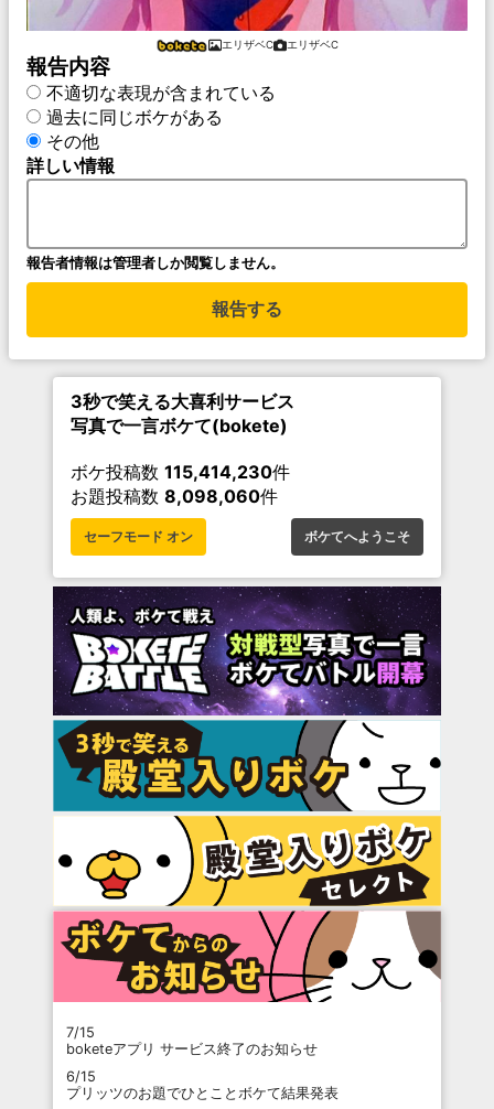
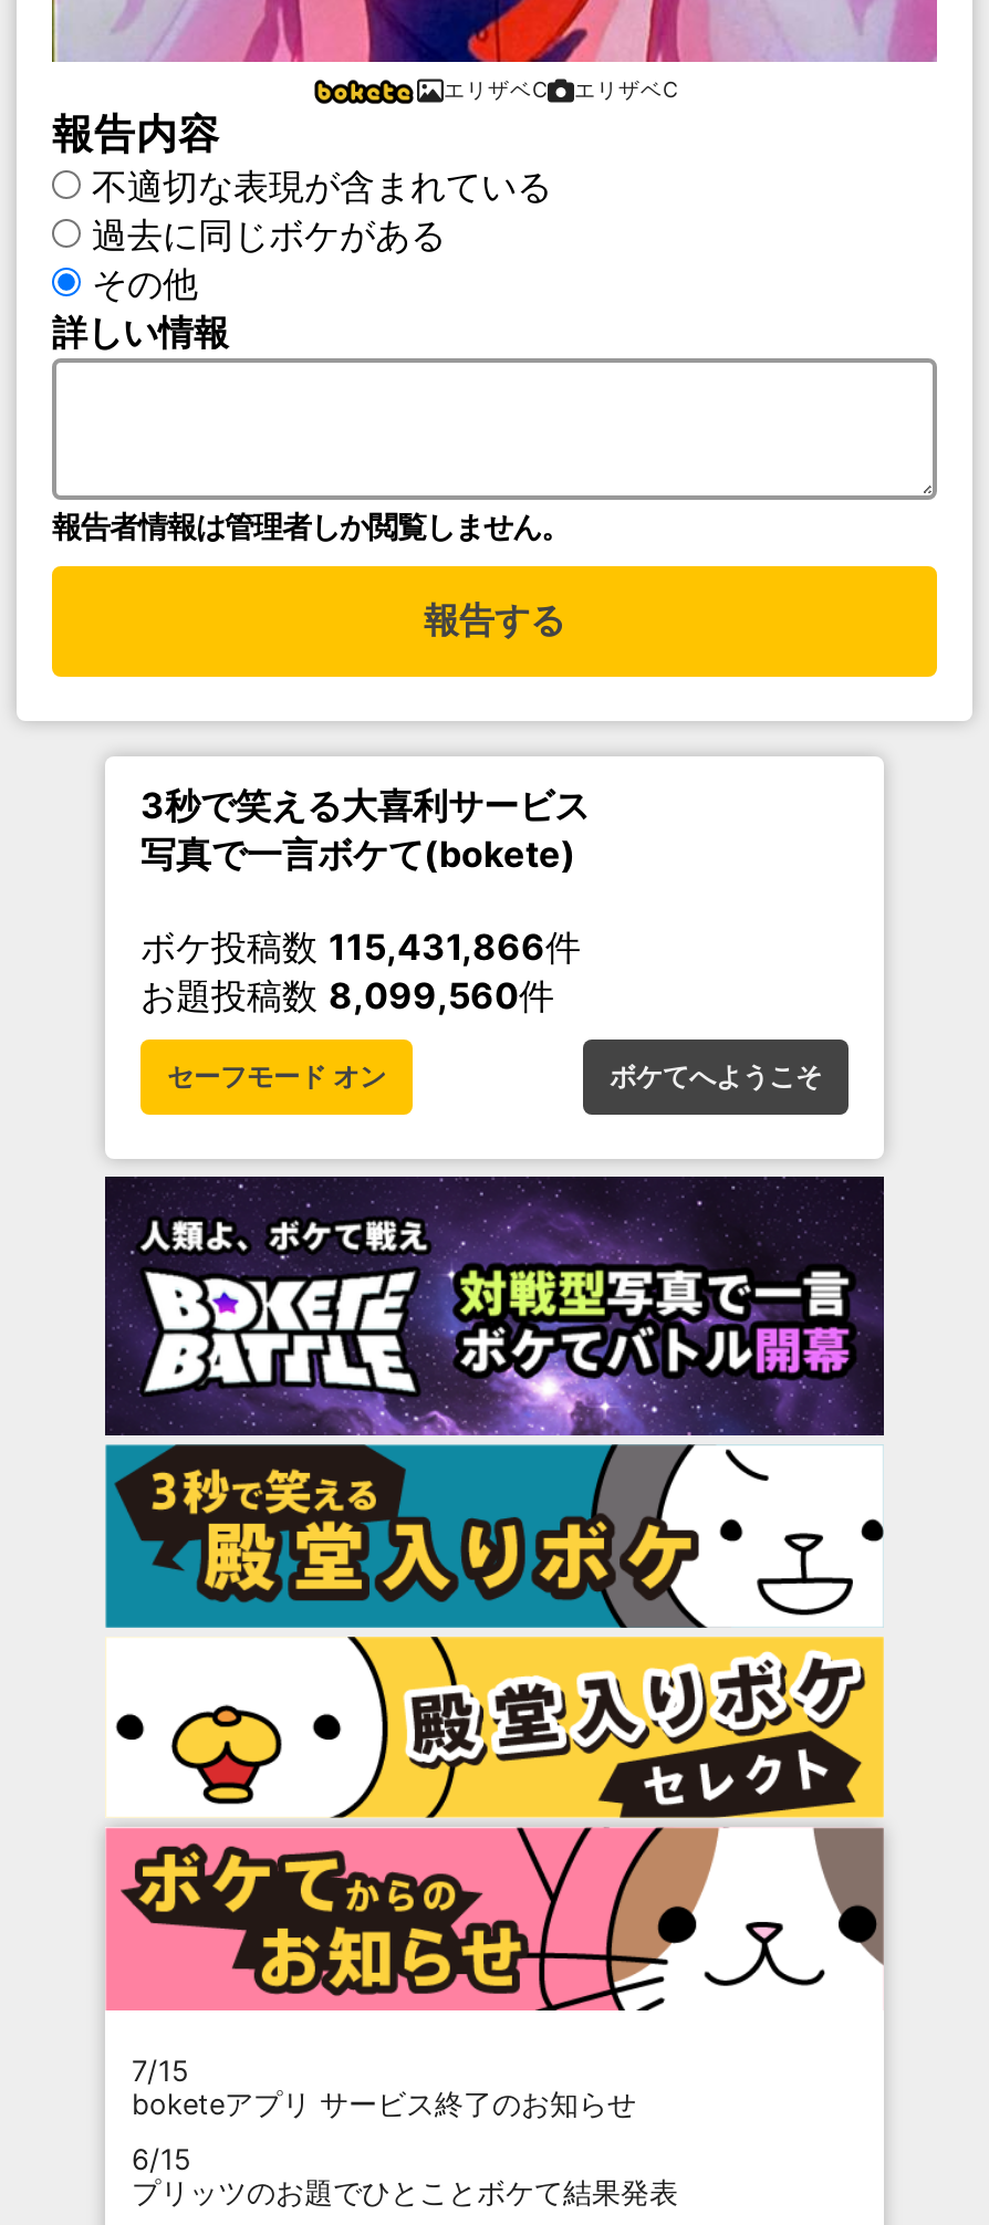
[71,460,290,483] ボケ投稿数115,414,230件 -> [140,924,581,968] ボケ投稿数115,431,866件
[71,485,278,507] お題投稿数8,098,060件 -> [140,972,554,1017] お題投稿数8,099,560件

